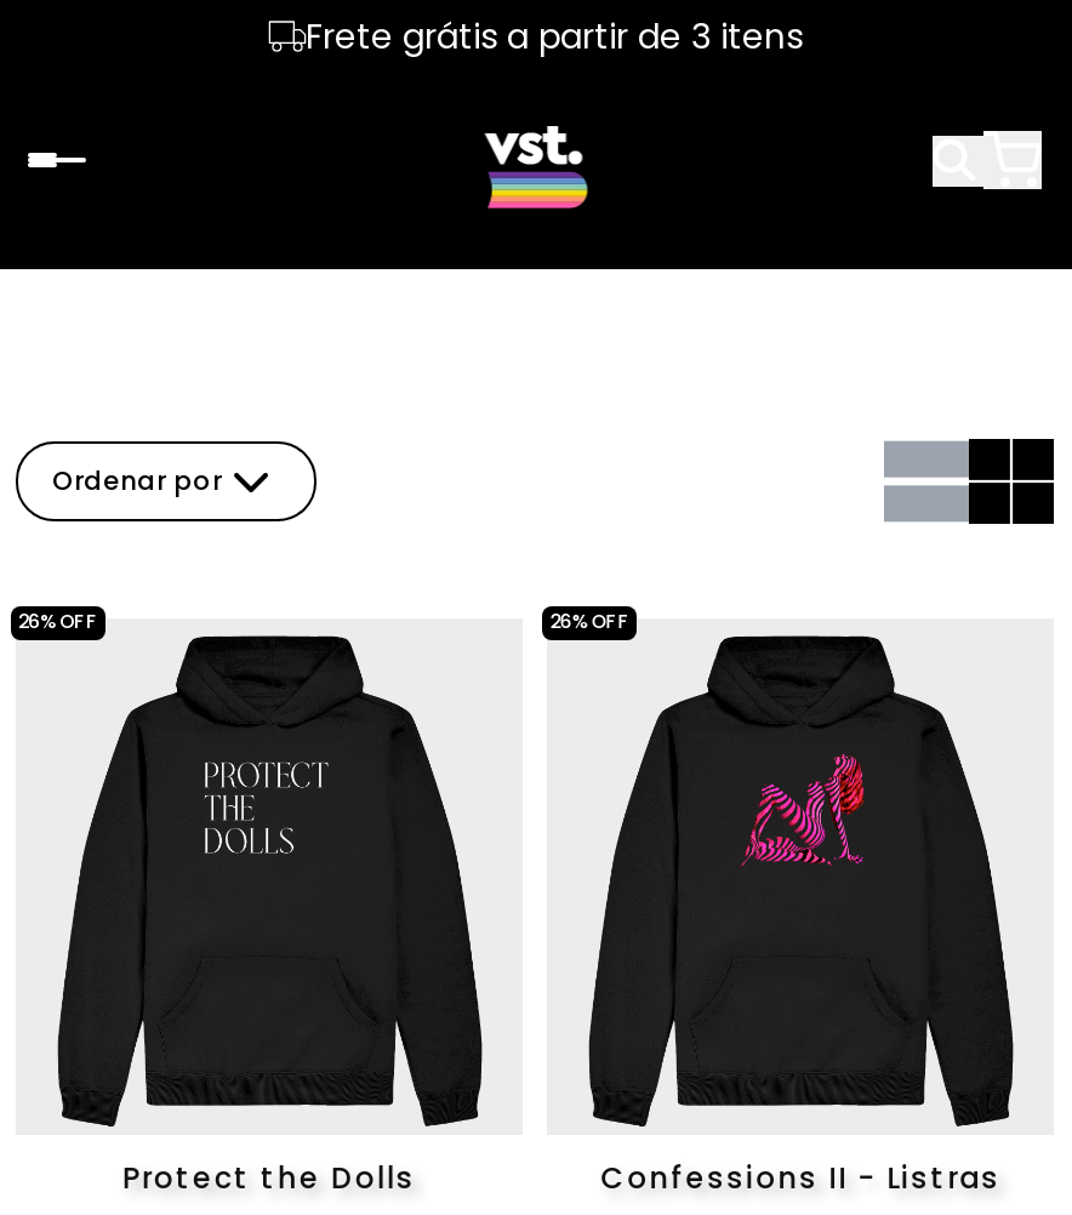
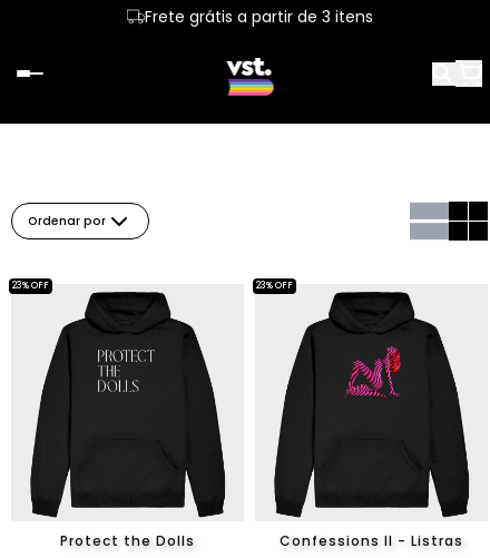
[18,607,98,634] 26% OFF -> [12,279,49,291] 23% OFF
[550,607,630,634] 26% OFF -> [256,279,293,291] 23% OFF

